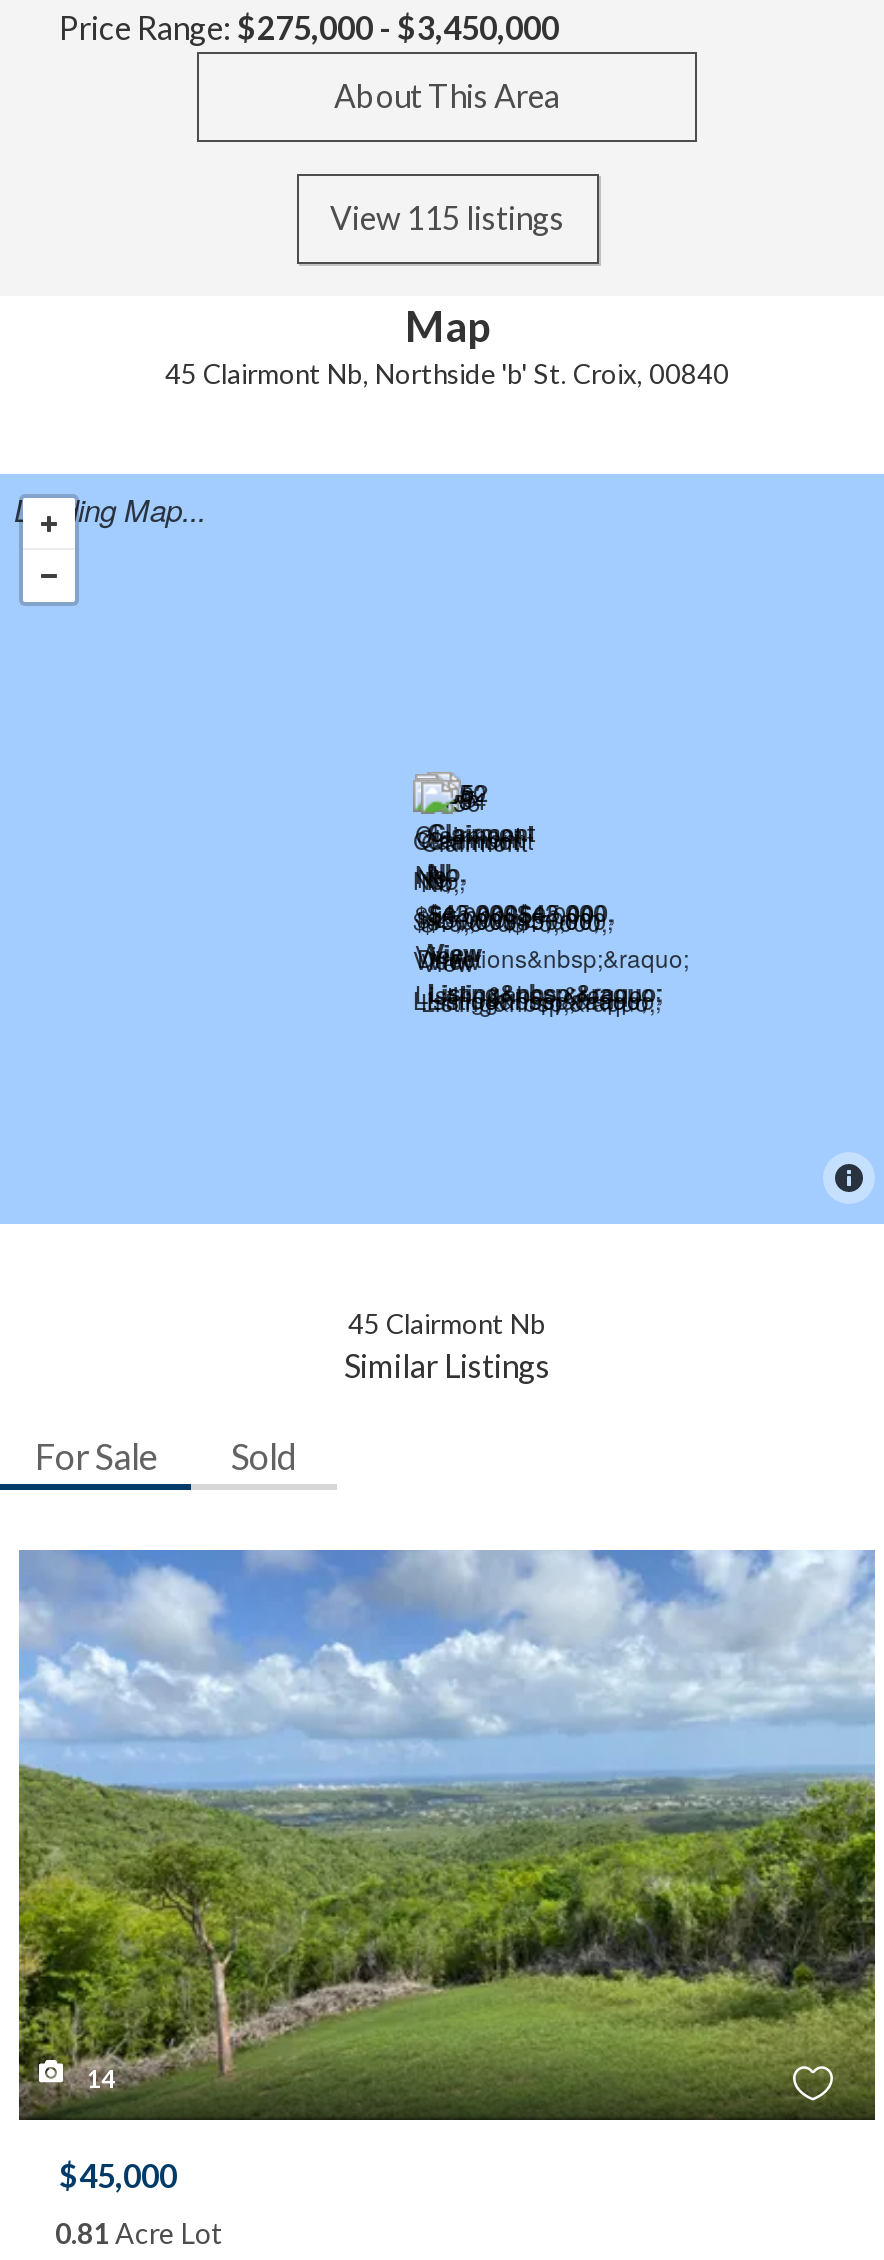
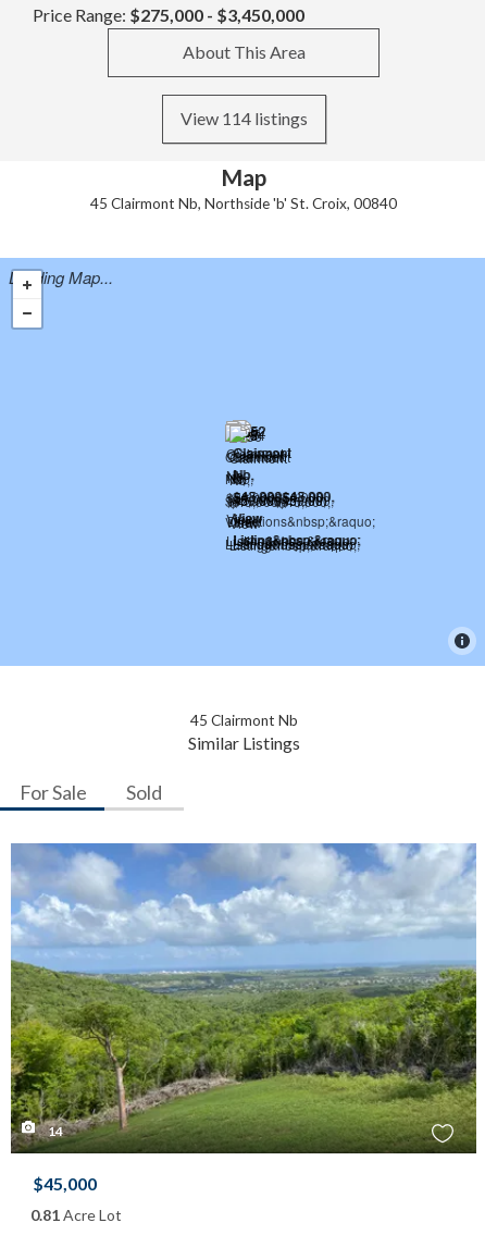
[330,199,564,237] View 115 listings -> [180,108,307,129] View 114 listings

